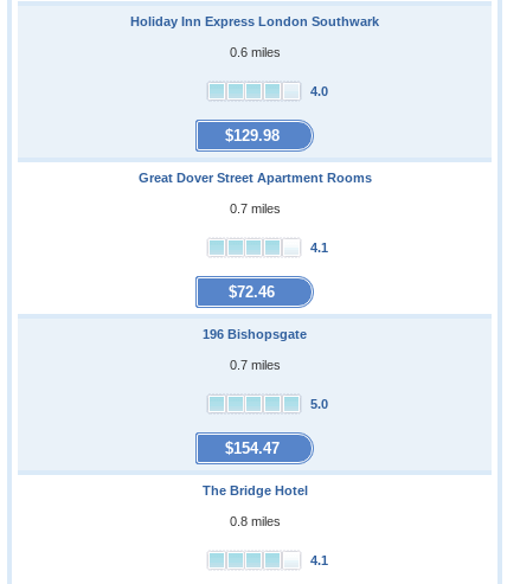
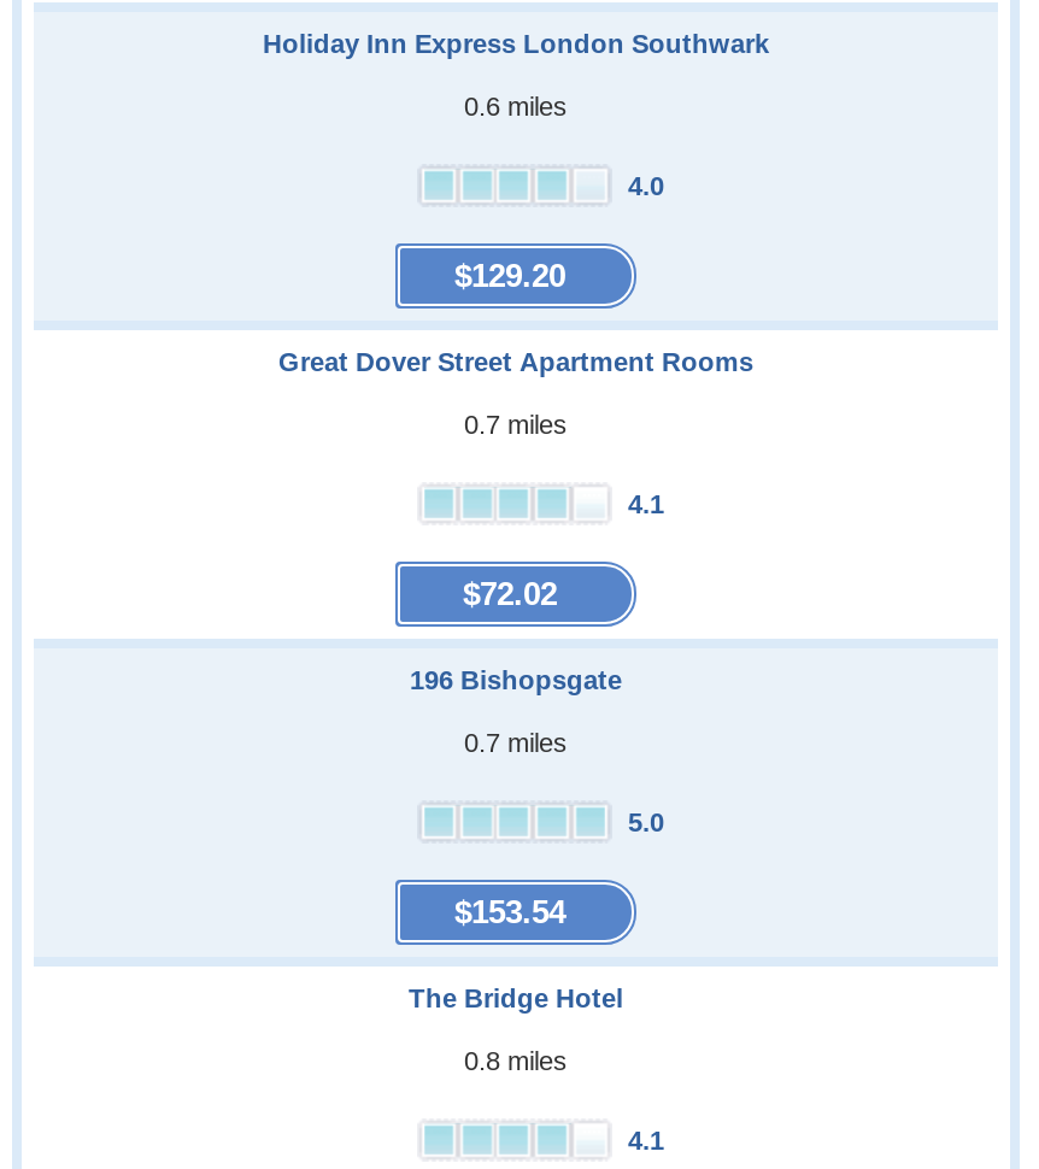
[224,127,279,145] $129.98 -> [454,258,565,294] $129.20
[229,283,275,301] $72.46 -> [463,576,557,612] $72.02
[224,439,279,457] $154.47 -> [454,894,565,930] $153.54

